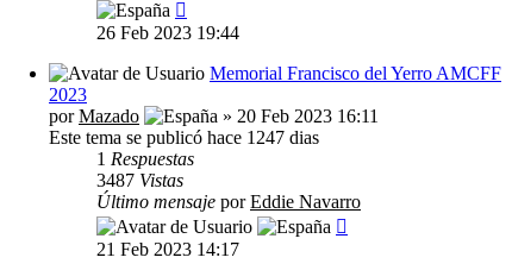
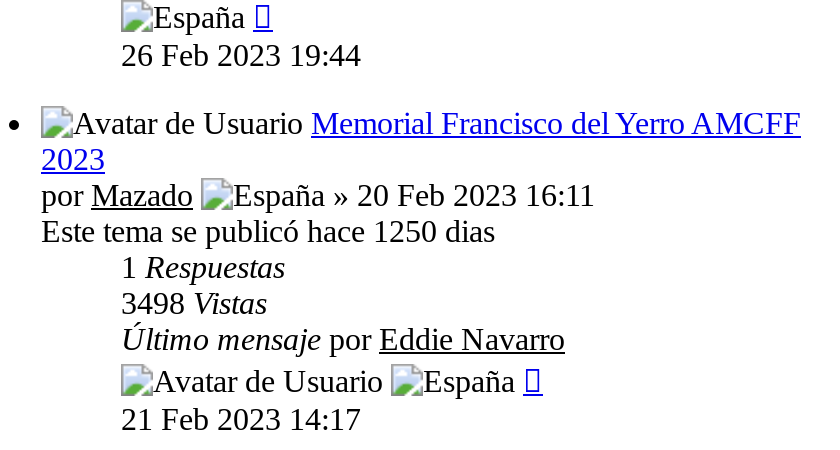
[49,127,319,147] Este tema se publicó hace 1247 dias -> [41,213,495,247] Este tema se publicó hace 1250 dias
[96,170,183,190] 3487Vistas -> [121,285,267,319] 3498Vistas

